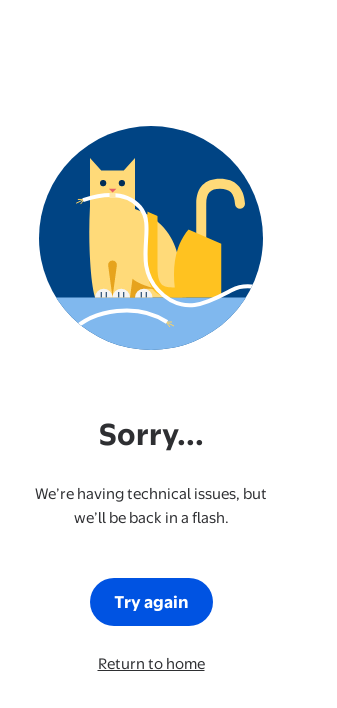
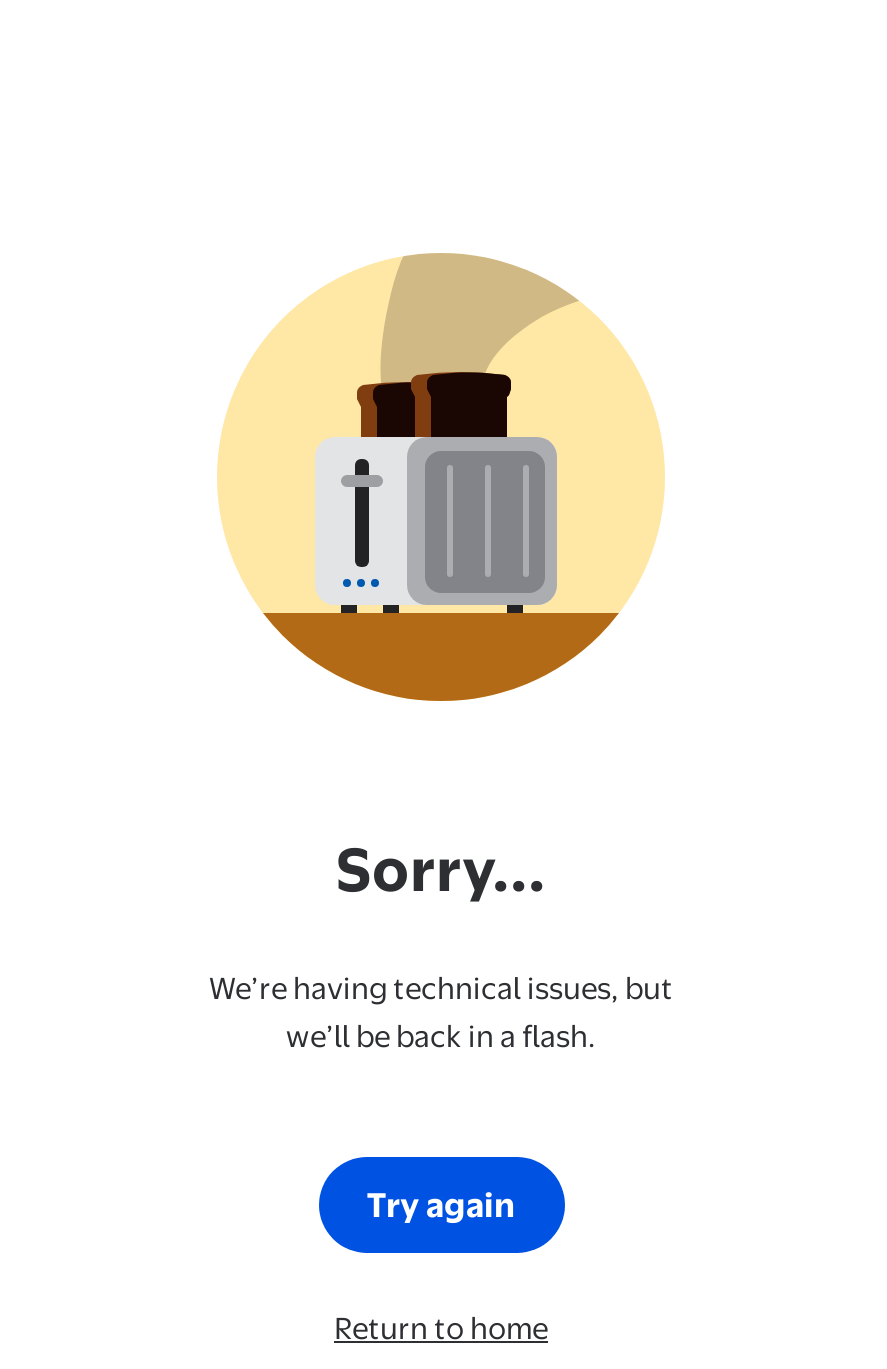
[38,125,264,351] [image] -> [217,253,665,703] [image]

